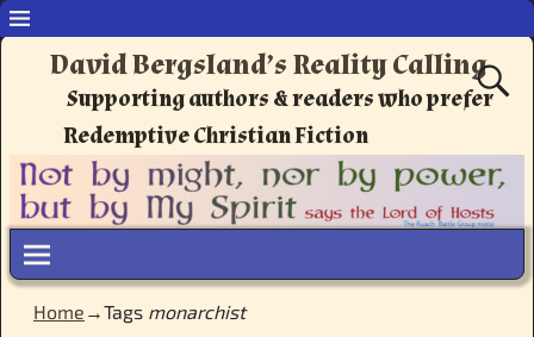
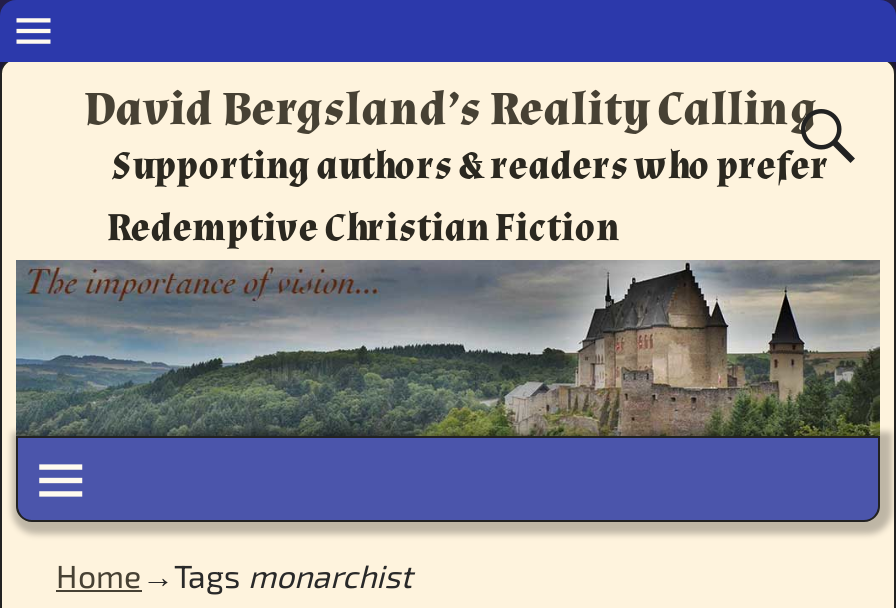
[10,155,524,230] [image] -> [14,258,882,440] [image]

